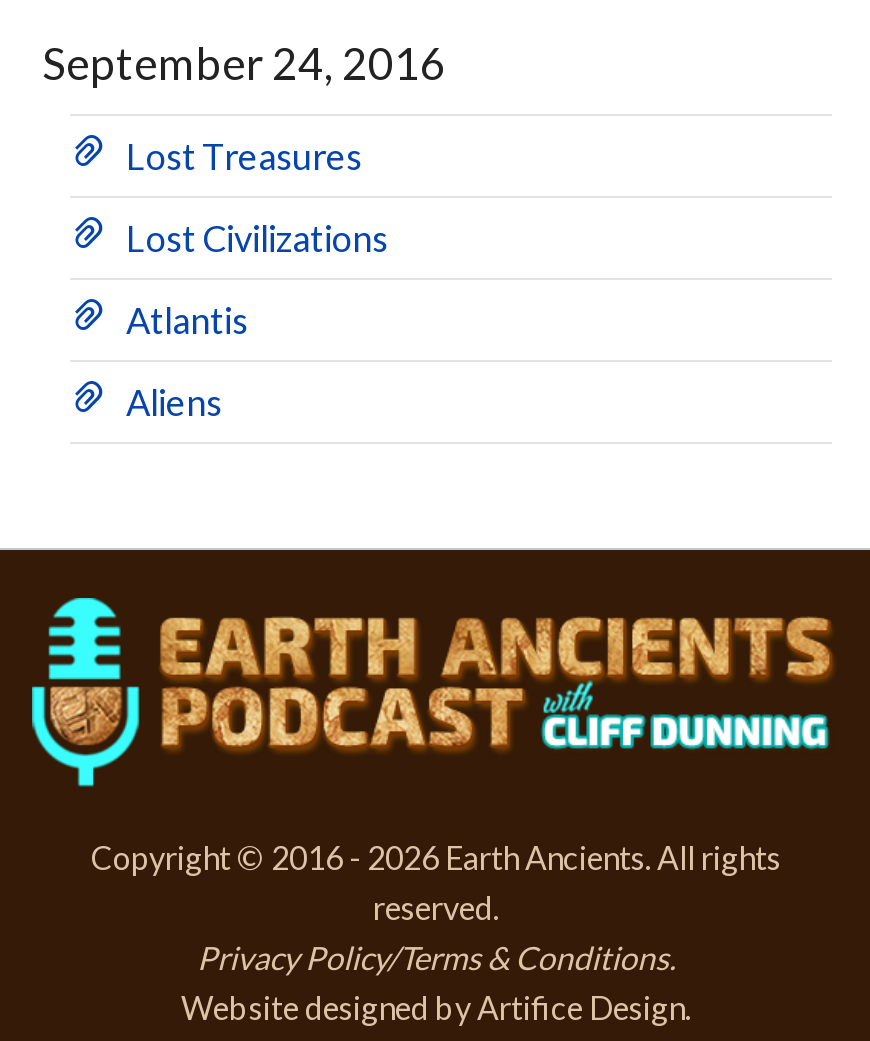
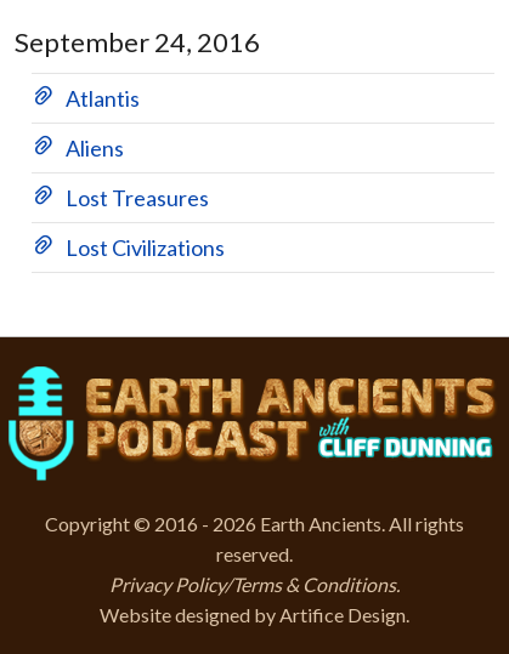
moved [126,135,388,261] -> [66,185,225,261]: Lost Treasures | Lost Civilizations
moved [126,299,248,425] -> [66,85,140,162]: Atlantis | Aliens

